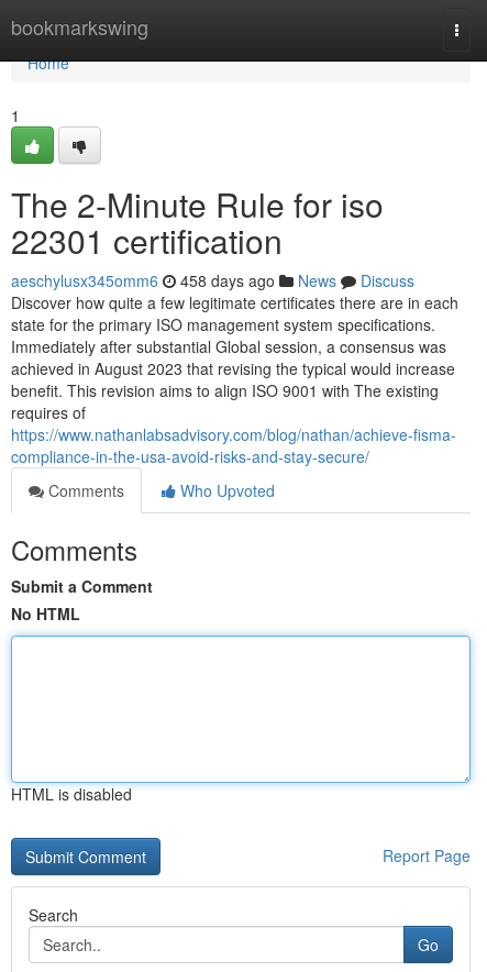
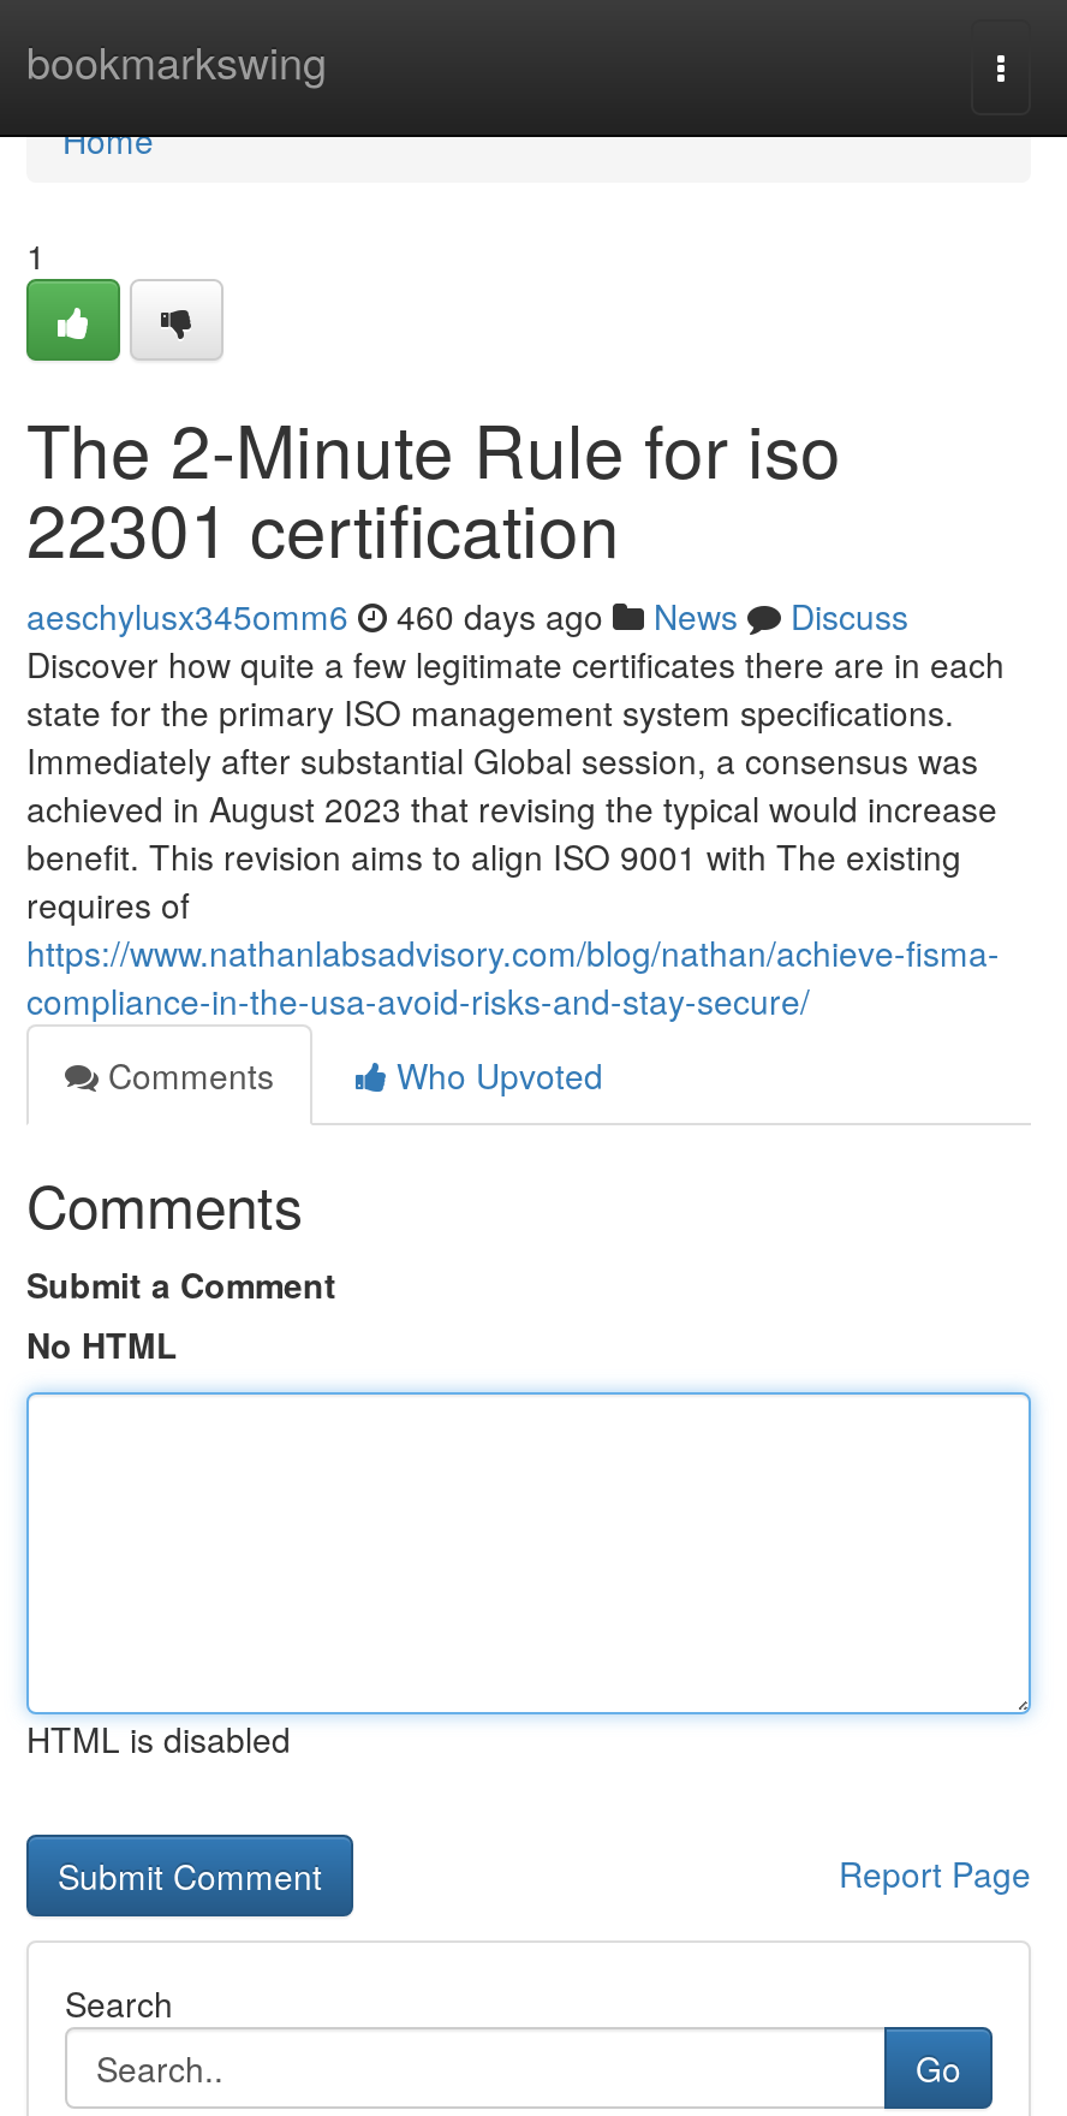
[11,269,414,291] aeschylusx345omm6 458 days ago News Discuss -> [26,592,908,640] aeschylusx345omm6 460 days ago News Discuss

